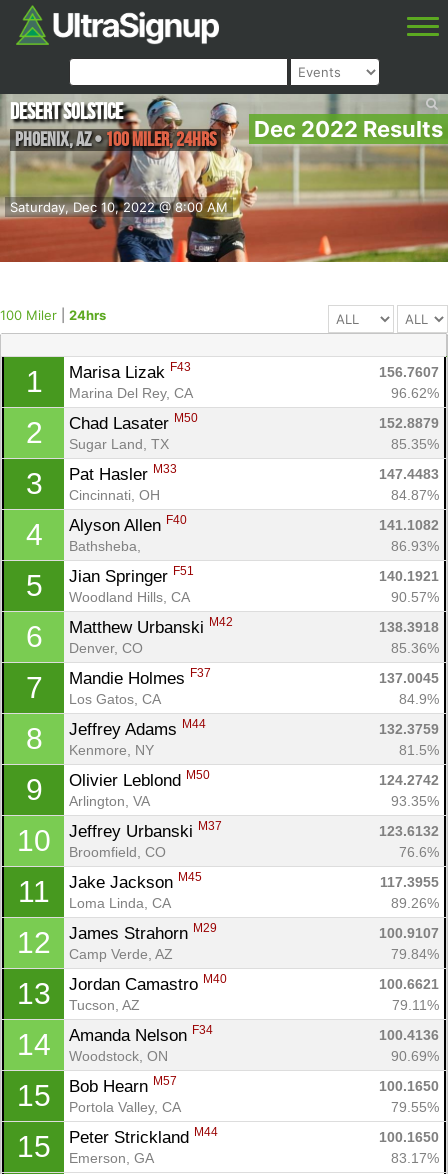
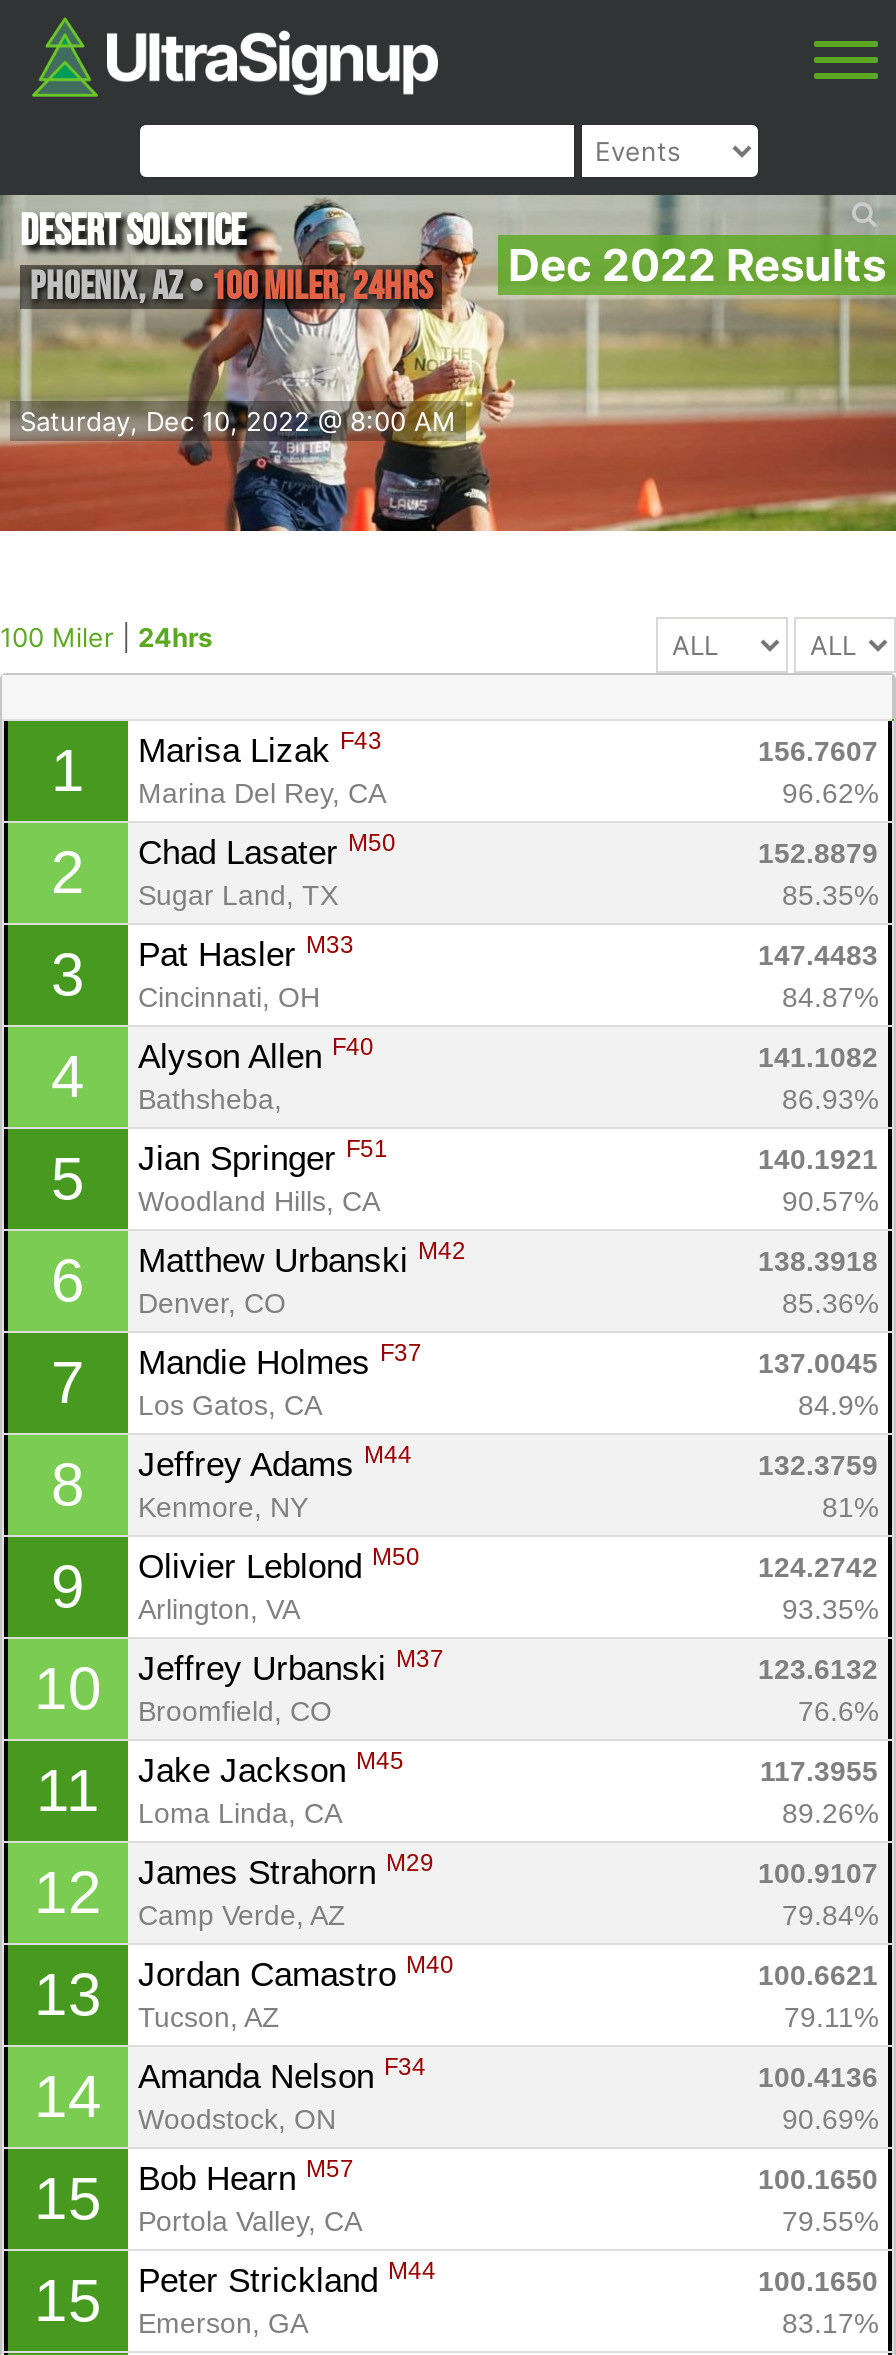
[399,742,439,758] 81.5% -> [822,1491,878,1523] 81%

